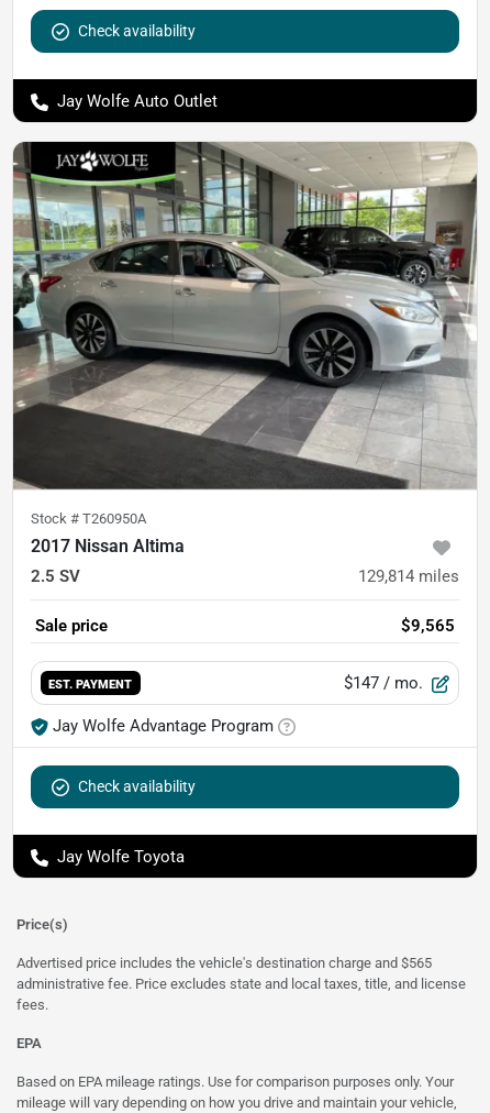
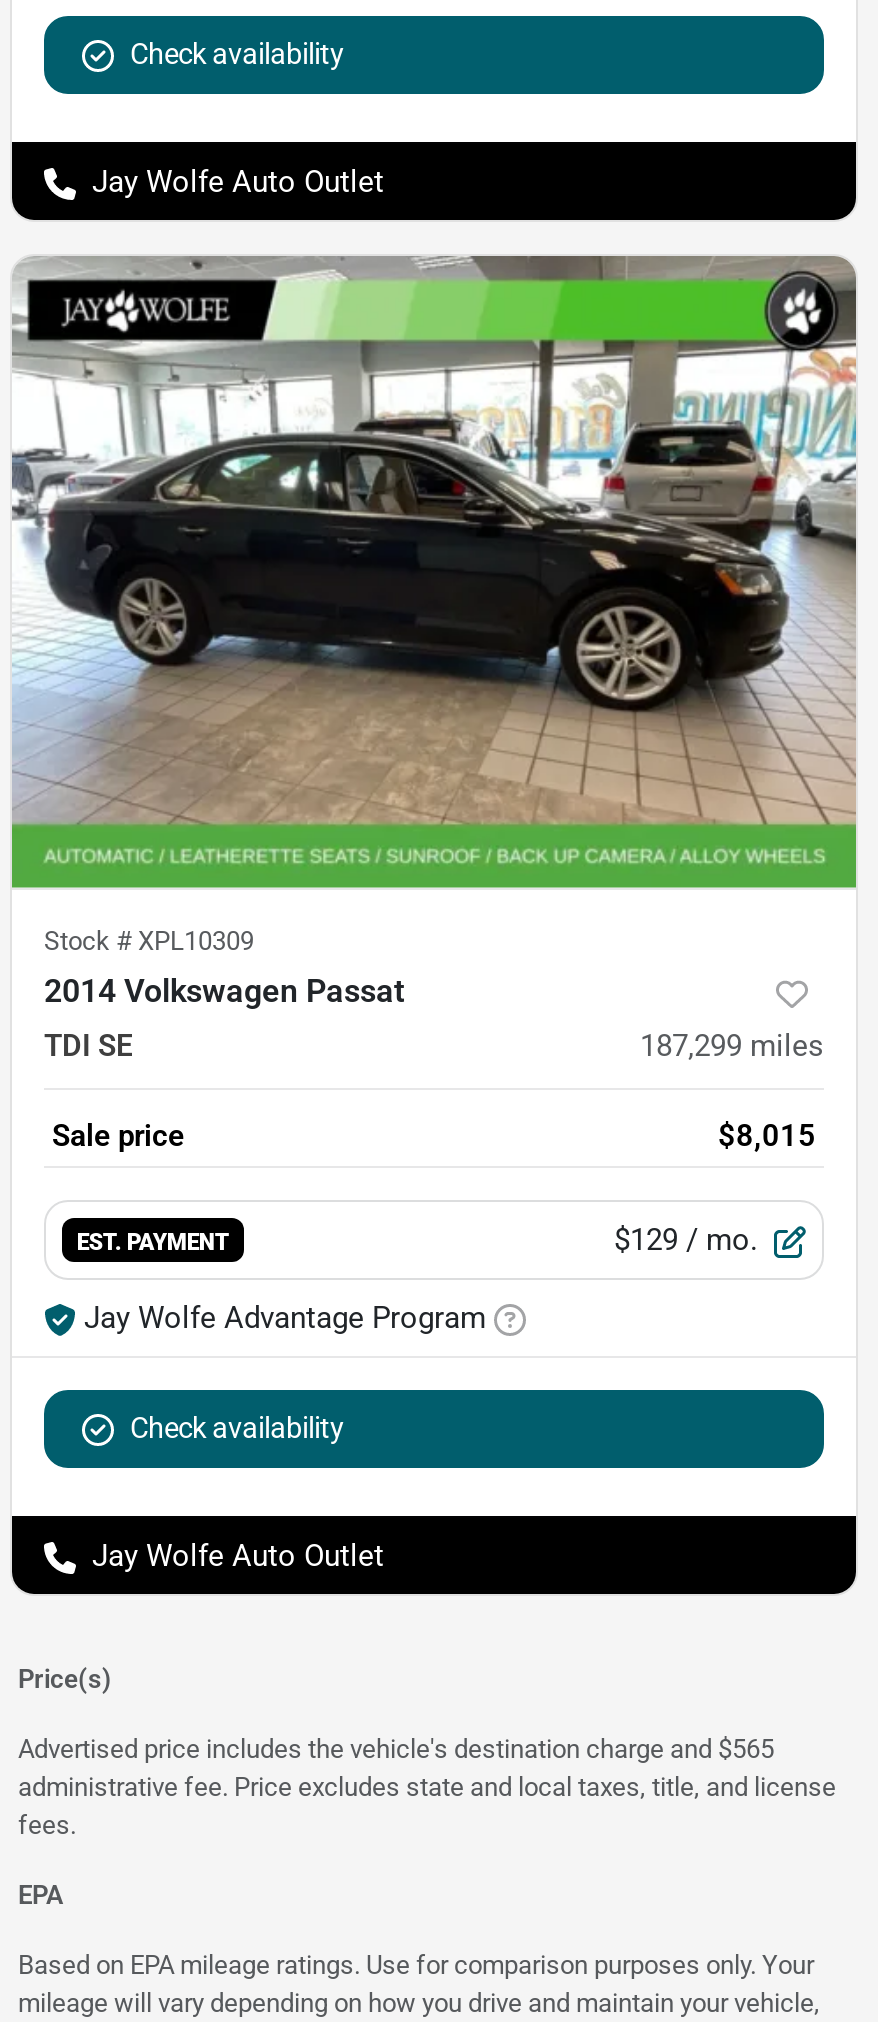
[12,141,478,557] [image] | Stock #T260950A | 2017 Nissan Altima -> [10,256,858,1010] [image] | Stock #XPL10309 | 2014 Volkswagen Passat
[31,567,459,586] 2.5 SV | 129,814 miles -> [44,1028,824,1064] TDI SE | 187,299 miles
[401,616,455,636] $9,565 -> [718,1118,816,1154] $8,015
[344,673,423,693] $147 / mo. -> [614,1222,758,1258] $129 / mo.
[57,847,185,867] Jay Wolfe Toyota -> [92,1538,384,1574] Jay Wolfe Auto Outlet

